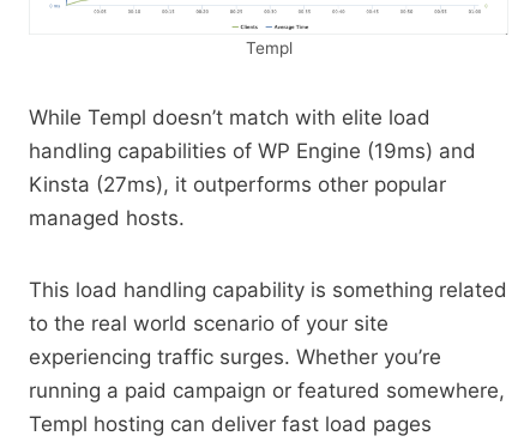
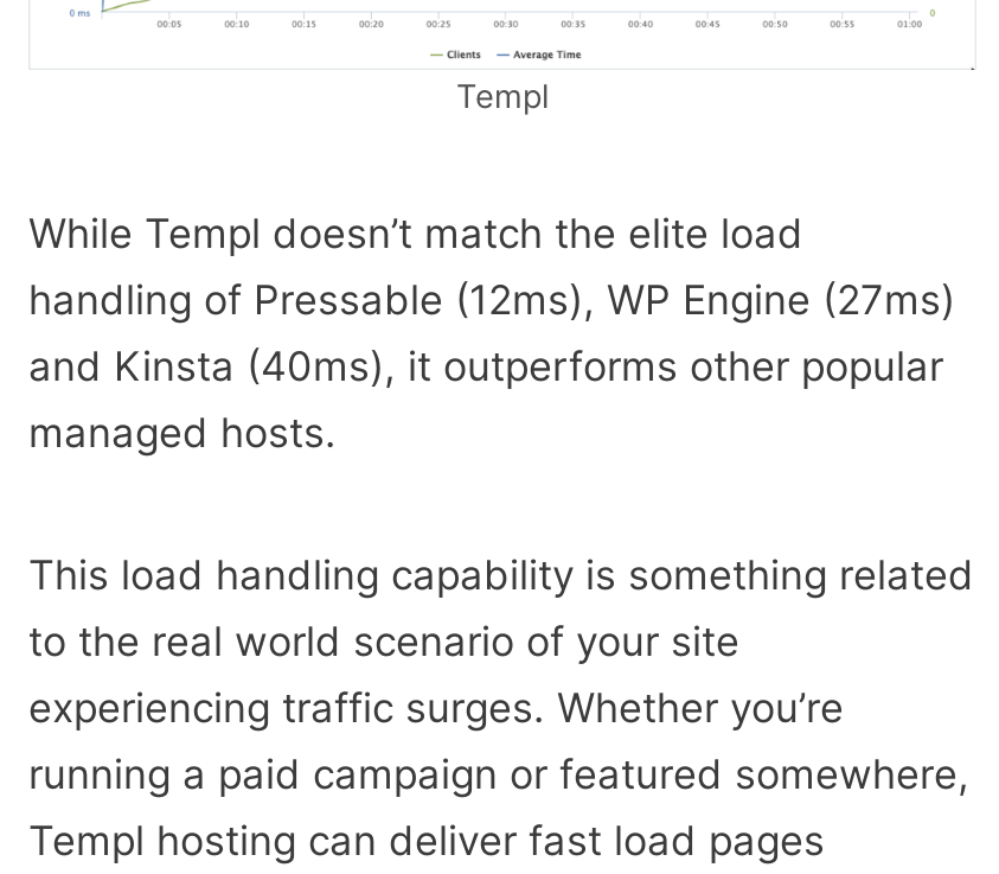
[29,106,476,197] While Templ doesn’t match with elite load | handling capabilities of WP Engine (19ms) and | Kinsta (27ms), it outperforms other popular -> [28,209,955,390] While Templ doesn’t match the elite load | handling of Pressable (12ms), WP Engine (27ms) | and Kinsta (40ms), it outperforms other popular

